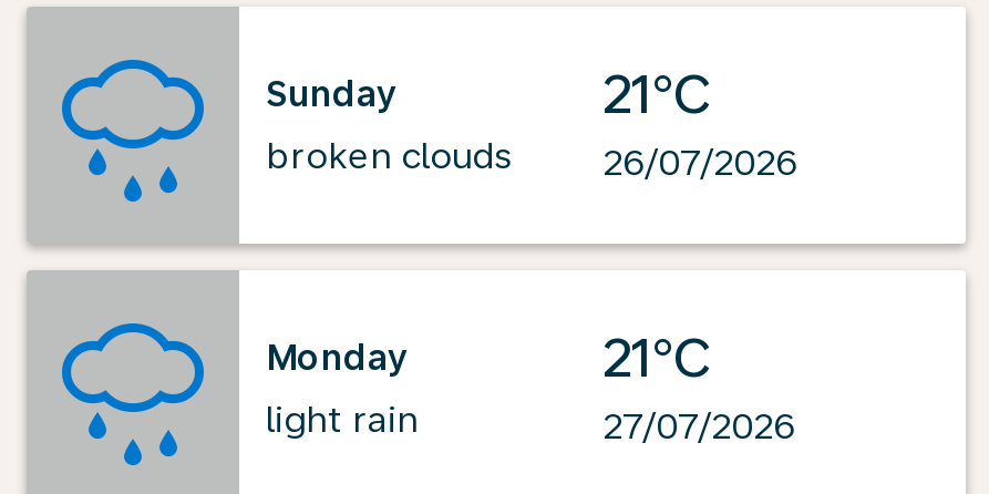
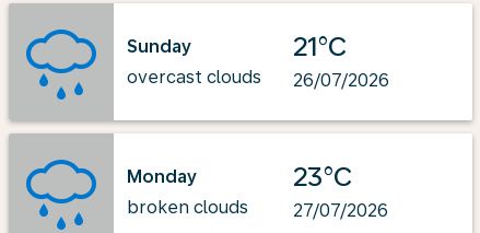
none -> [127,66,261,87] overcast clouds
moved [266,134,512,176] -> [127,196,248,217]: broken clouds
[602,326,711,390] 21°C -> [293,161,352,193] 23°C
[266,398,419,440] light rain -> none

